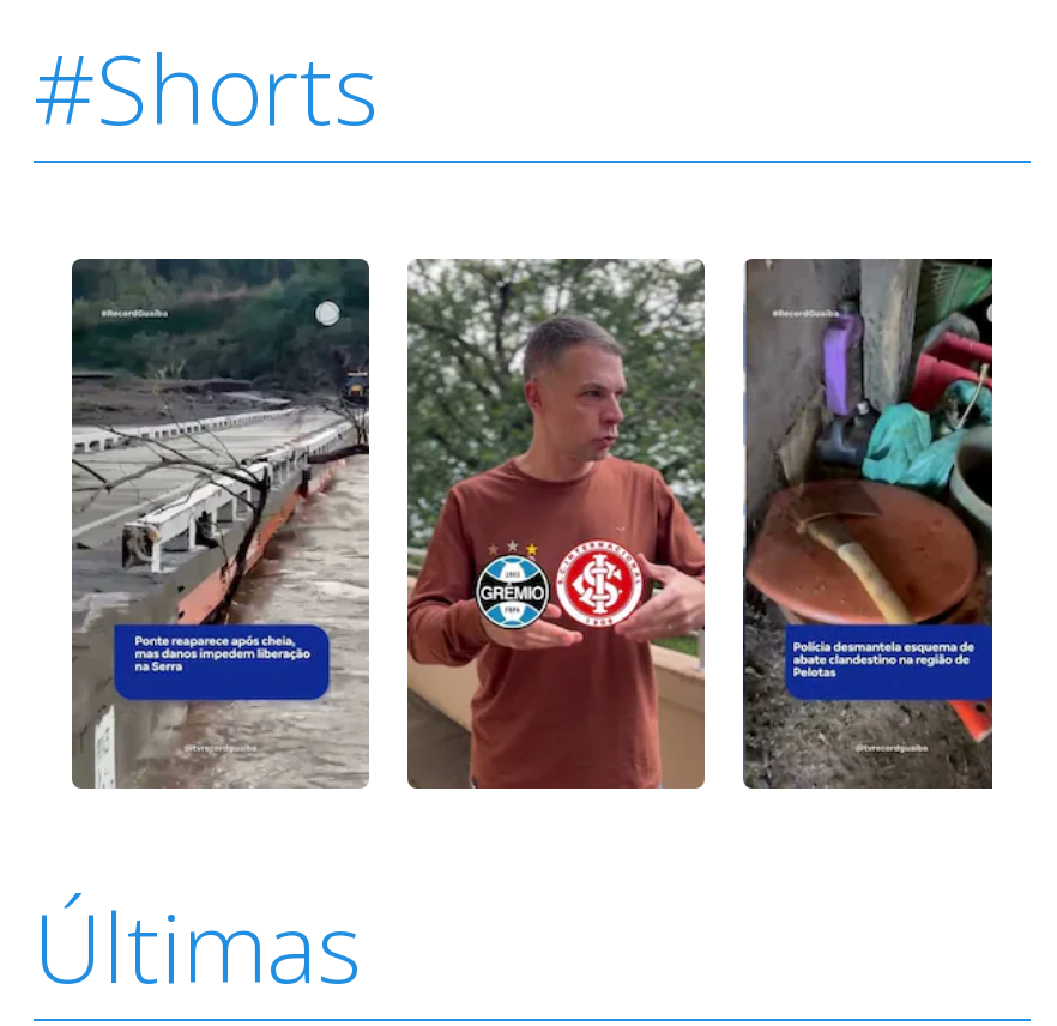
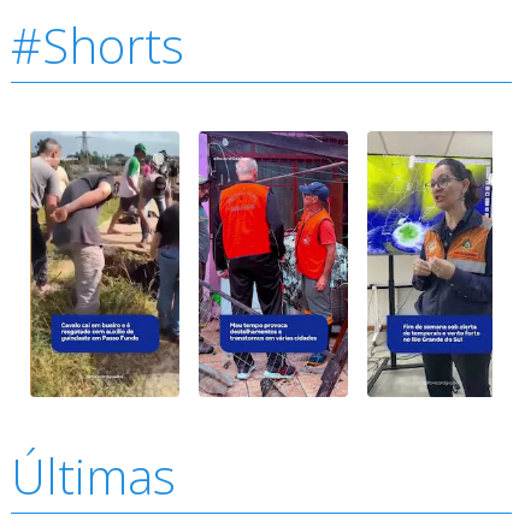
[70,256,372,789] [image] -> [29,131,181,397] [image]
[405,259,707,789] [image] -> [197,130,349,397] [image]
[741,259,995,789] [image] -> [366,132,492,397] [image]

